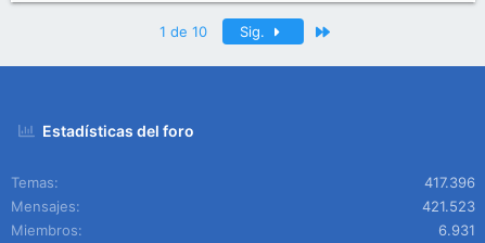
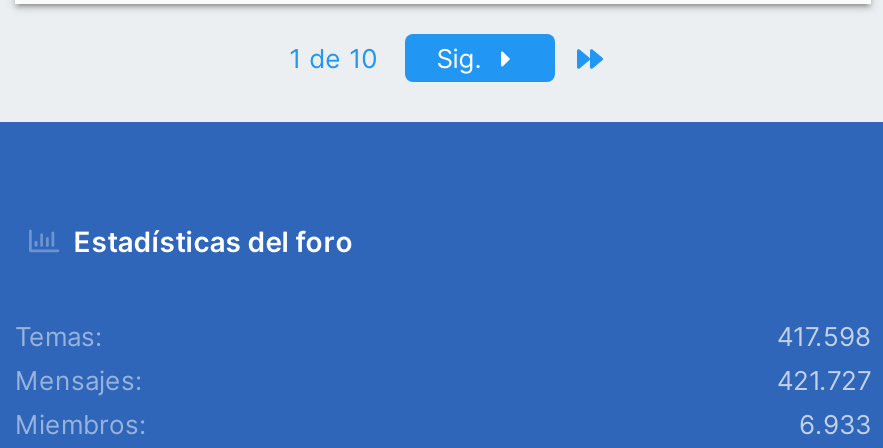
[424,174,475,191] 417.396 -> [777,320,871,352] 417.598
[422,197,475,215] 421.523 -> [777,364,871,396] 421.727
[438,221,475,239] 6.931 -> [799,408,871,440] 6.933

